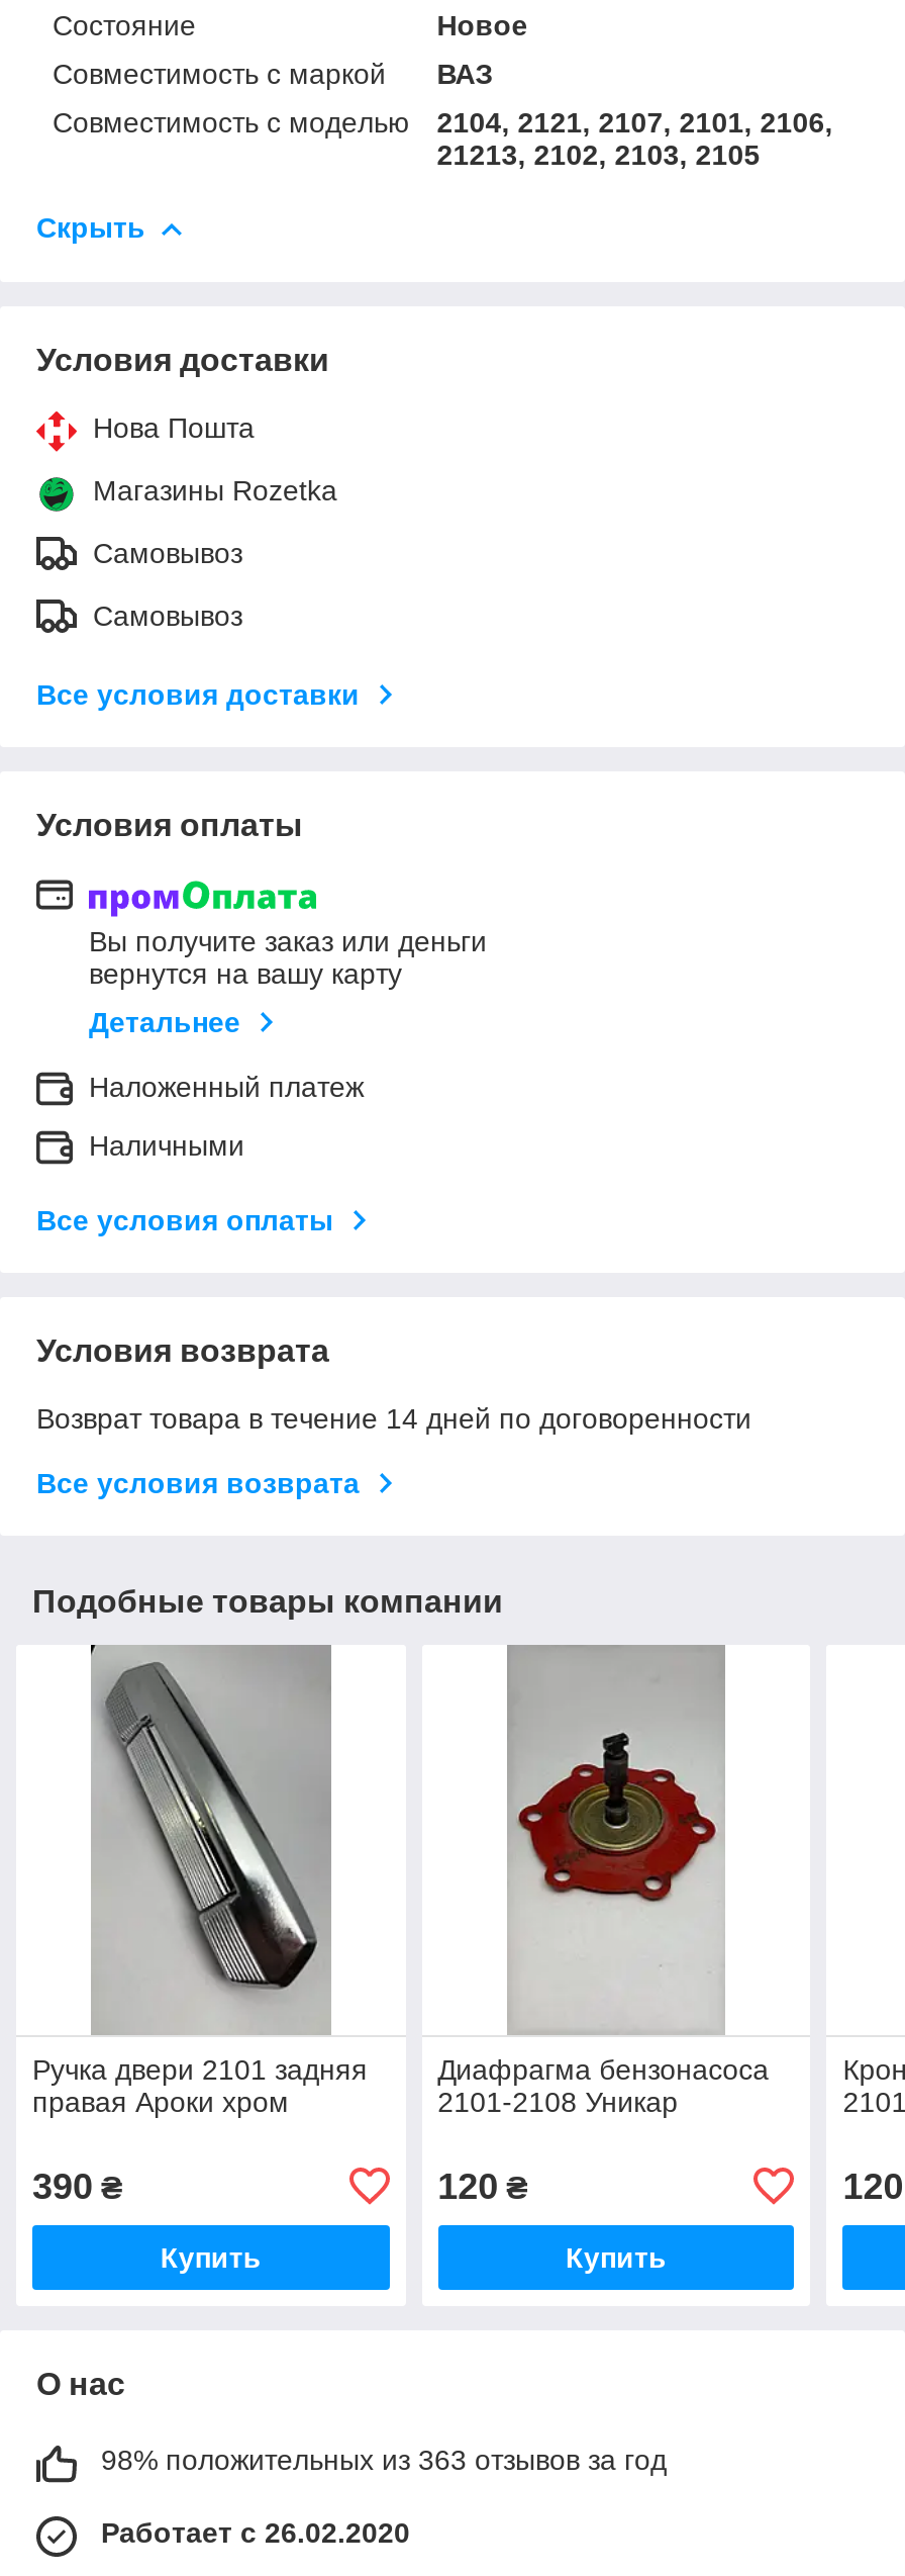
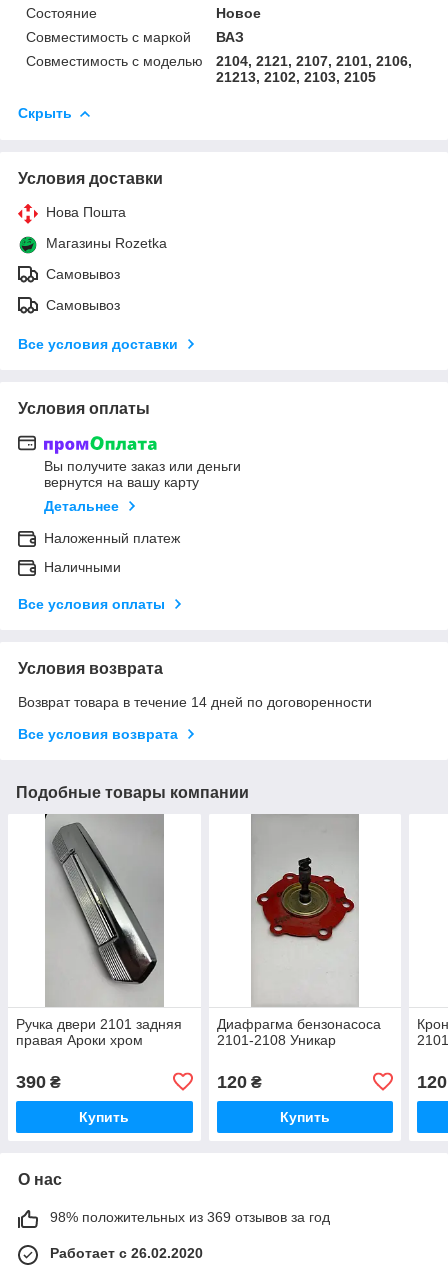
[101,2443,667,2476] 98% положительных из 363 отзывов за год -> [50,1209,330,1225] 98% положительных из 369 отзывов за год

